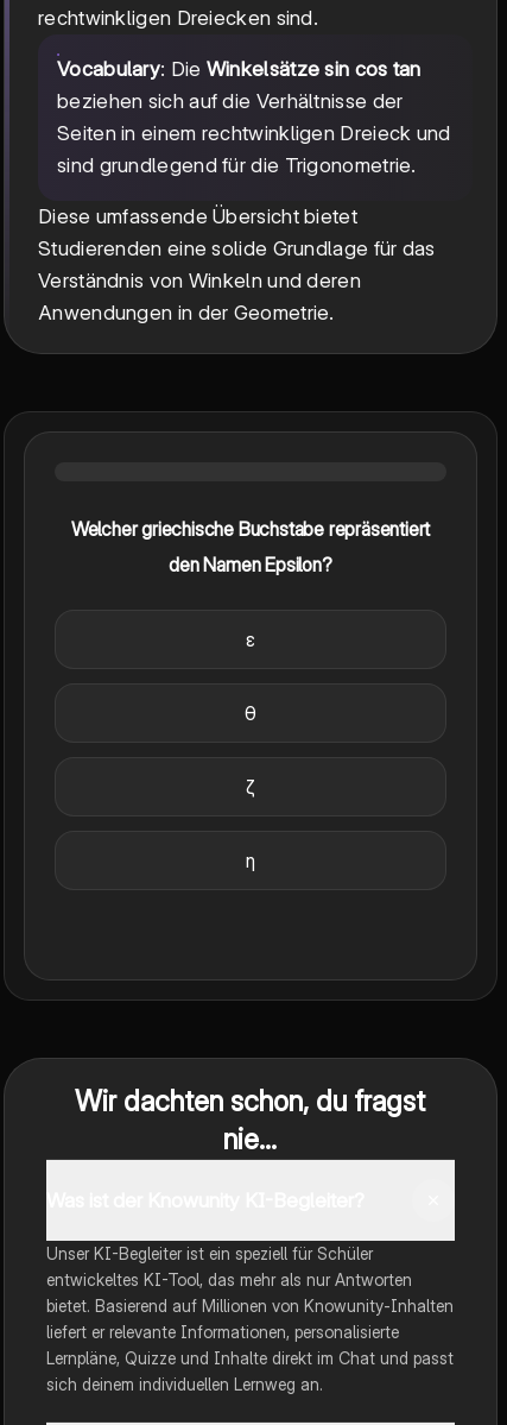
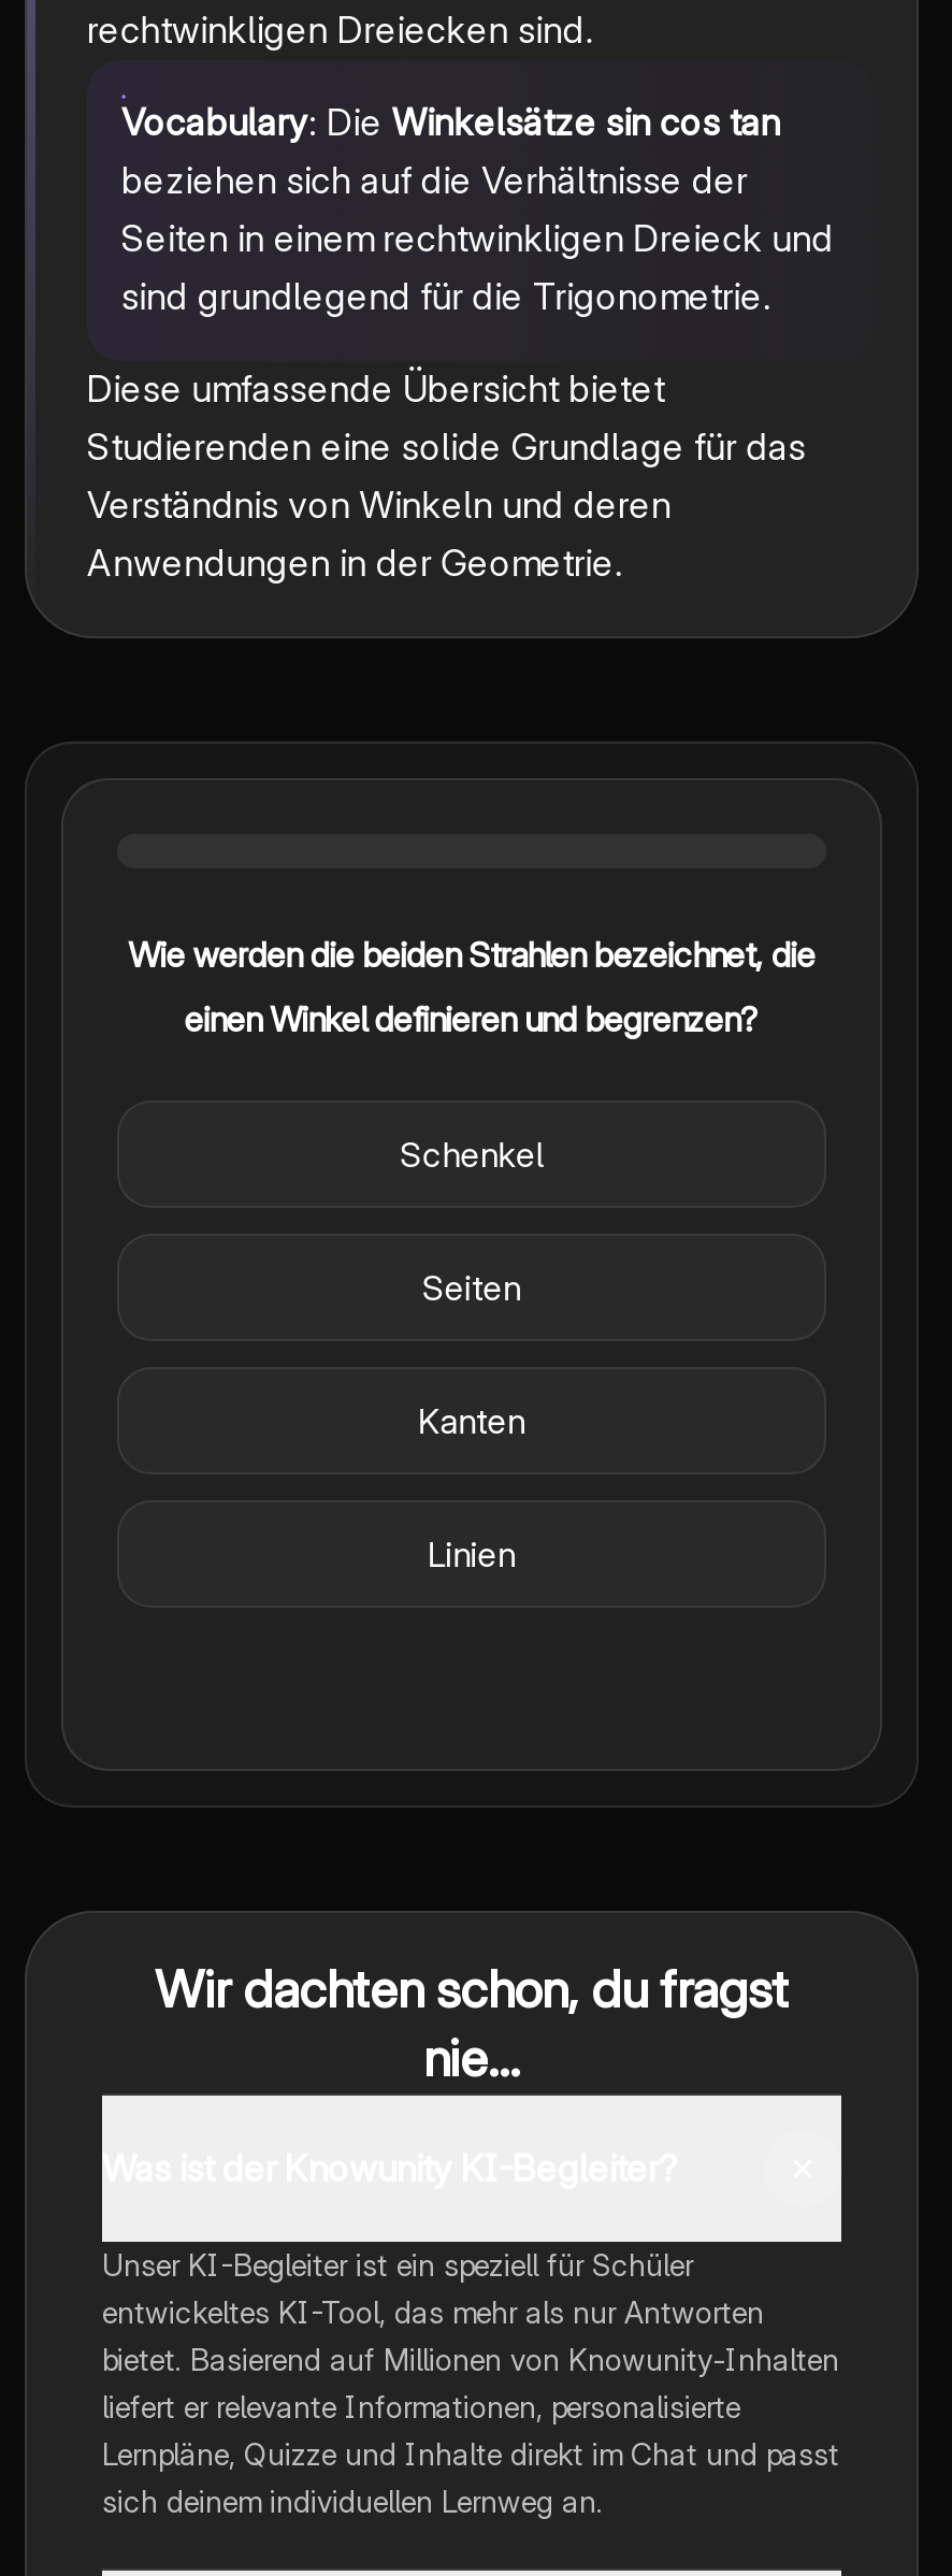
[71,517,430,541] Welcher griechische Buchstabe repräsentiert -> [128,933,815,976] Wie werden die beiden Strahlen bezeichnet, die
[169,553,332,577] den Namen Epsilon? -> [184,998,759,1041] einen Winkel definieren und begrenzen?
[246,628,256,652] ε -> [400,1133,543,1176] Schenkel
[244,702,257,725] θ -> [422,1267,521,1310] Seiten
[246,775,256,799] ζ -> [418,1400,525,1443] Kanten
[246,849,256,873] η -> [428,1533,516,1576] Linien

